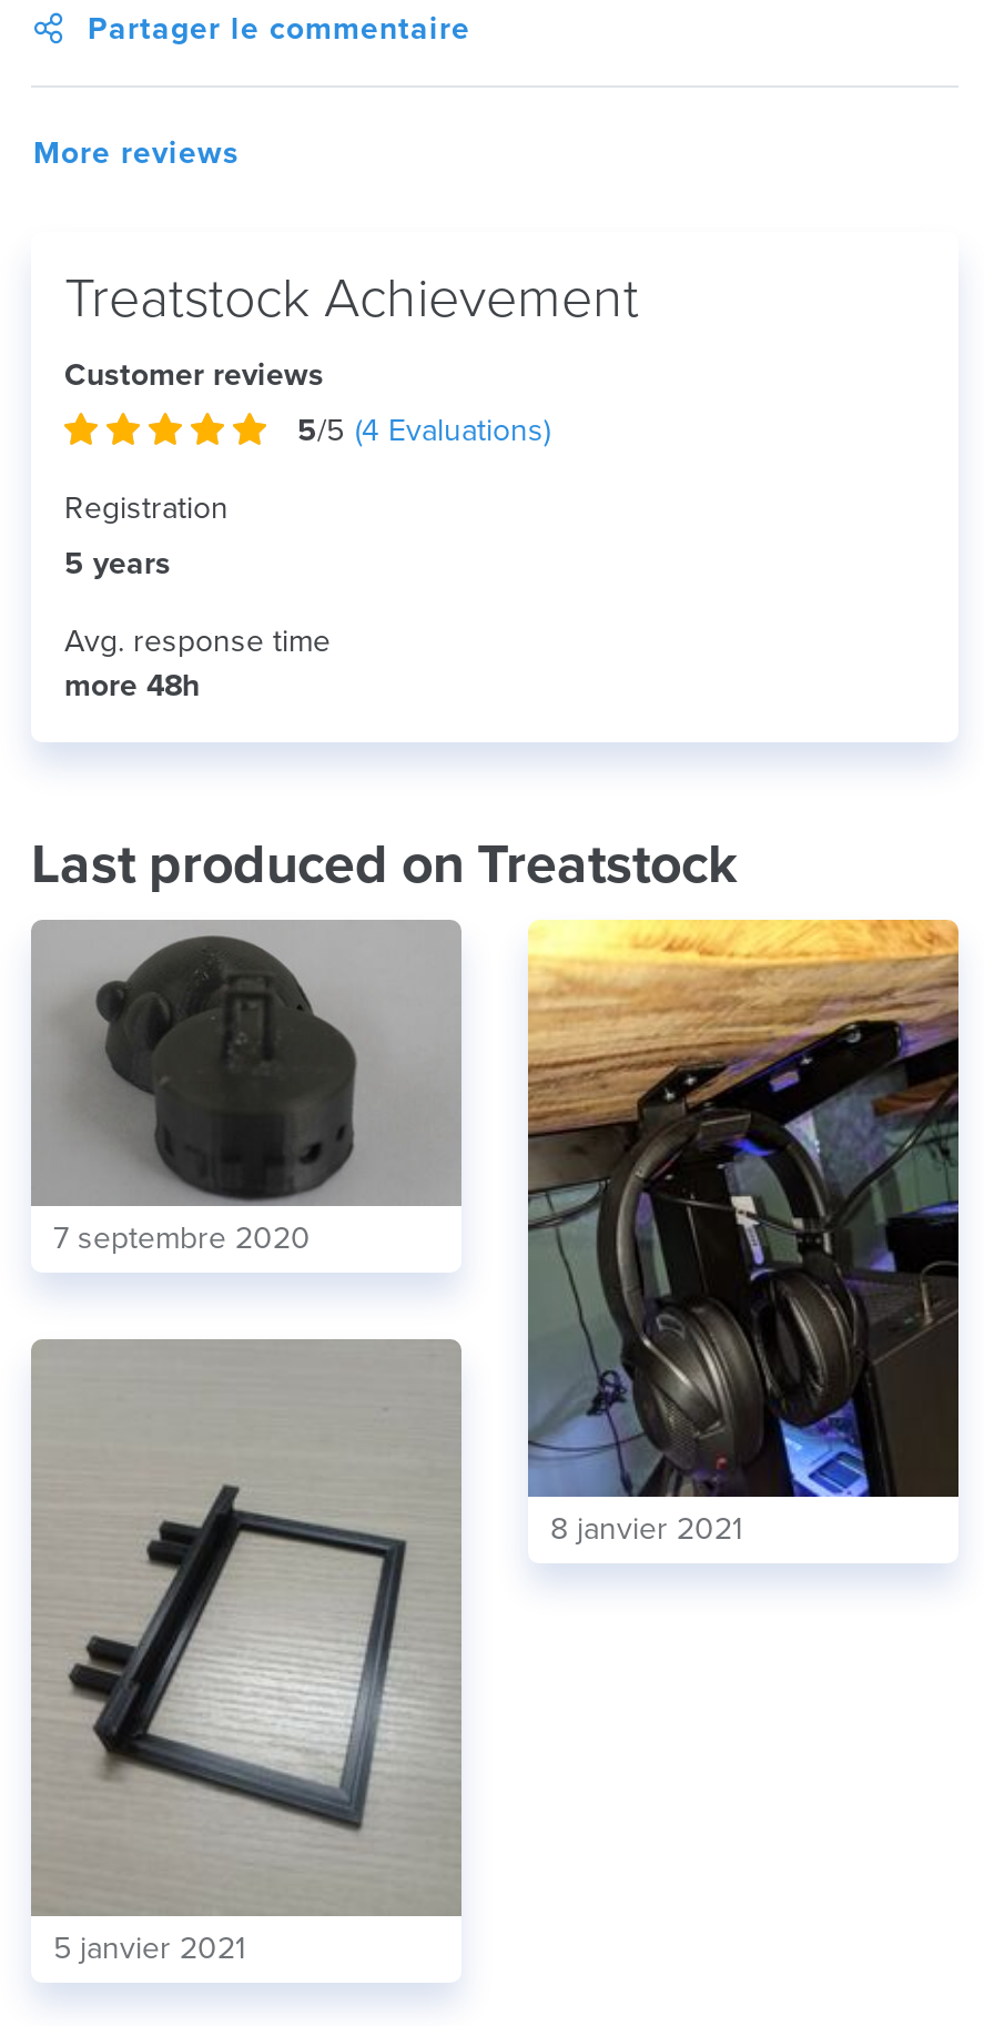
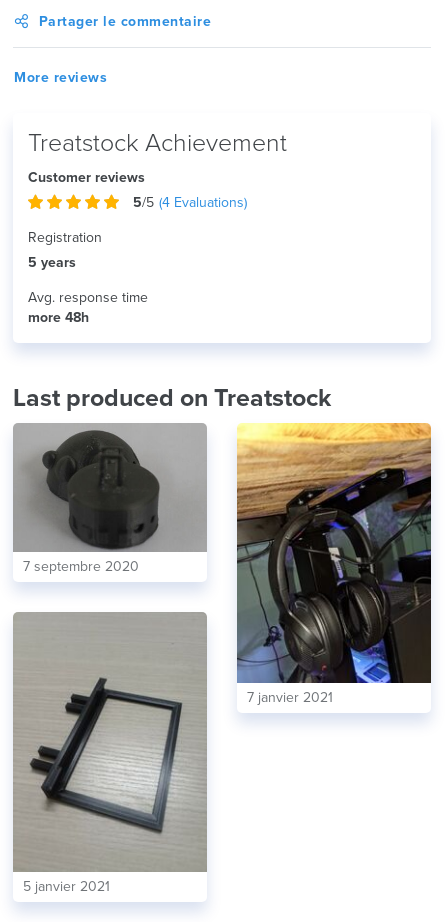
[550,1509,743,1547] 8 janvier 2021 -> [247,689,333,706] 7 janvier 2021

